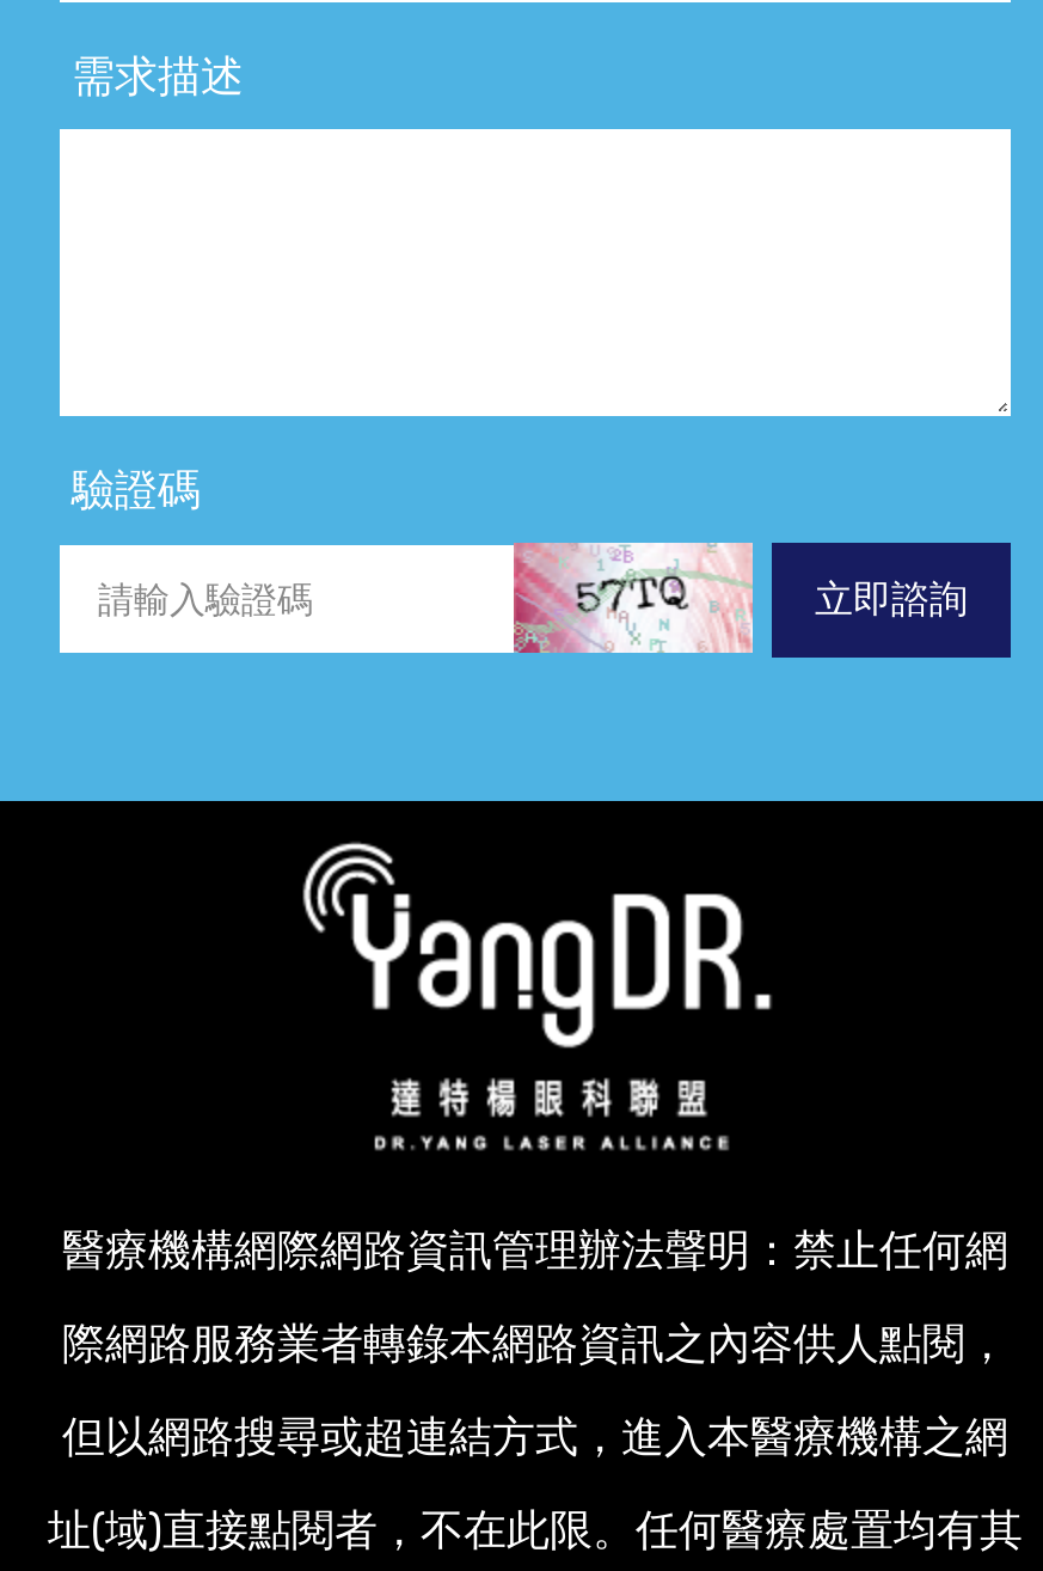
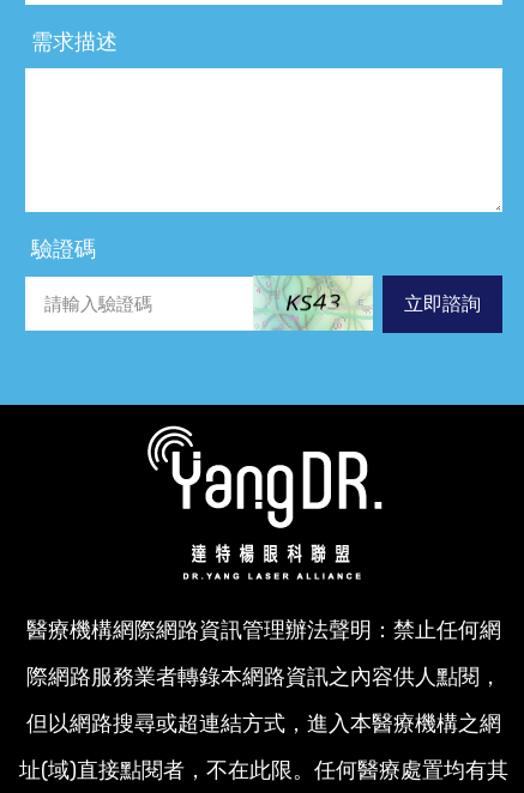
[511,543,753,655] [image] -> [253,276,373,332] [image]

